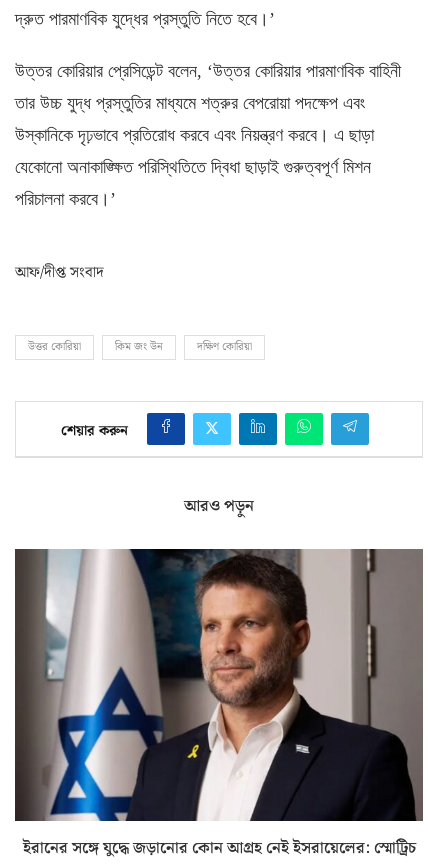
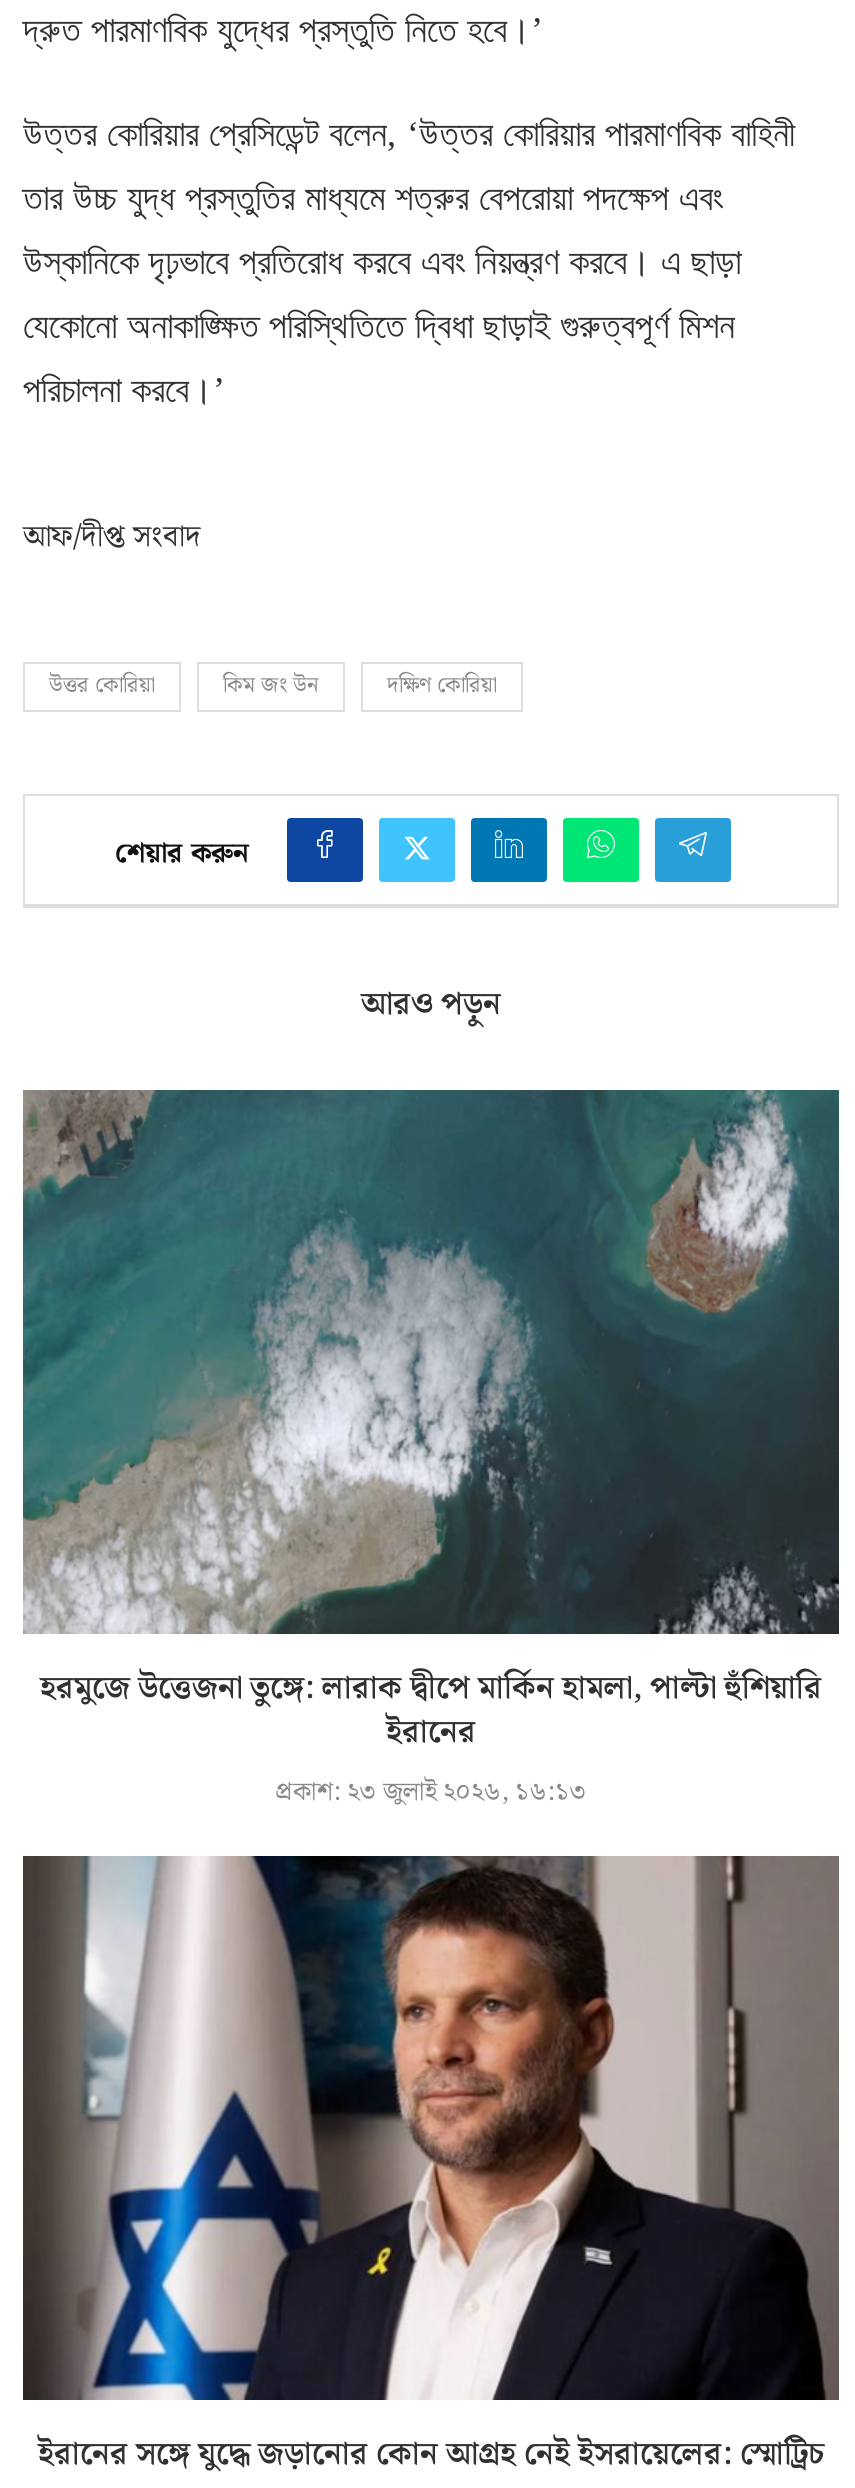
none -> [23,1088,837,1813] [image] | হরমুজে উত্তেজনা তুঙ্গে: লারাক দ্বীপে মার্কিন হামলা, পাল্টা হুঁশিয়ারি | ইরানের | প্রকাশ: ২৩ জুলাই ২০২৬, ১৬:১৩

